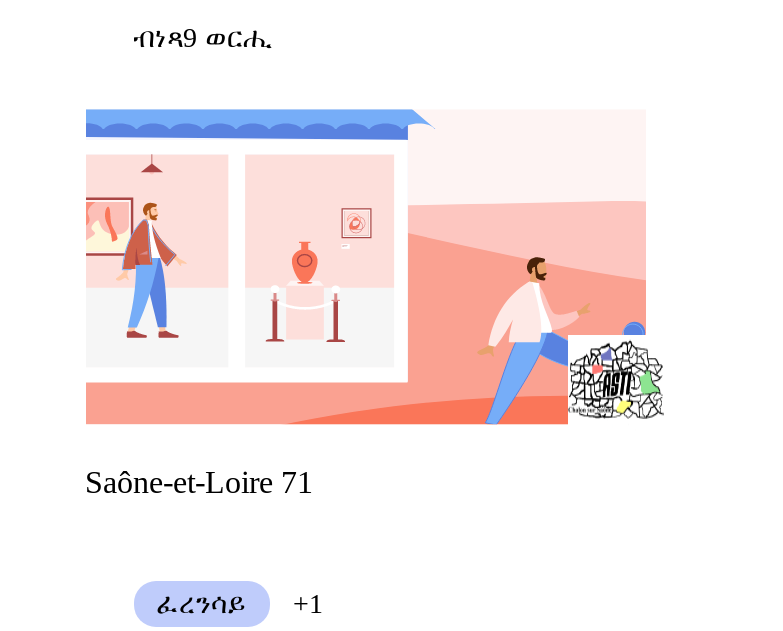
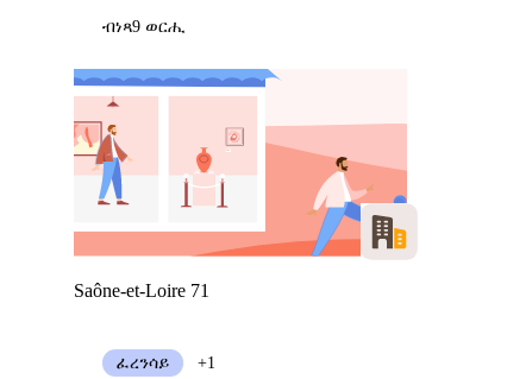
[568,337,664,427] [image] -> [361,204,417,259] [image]

